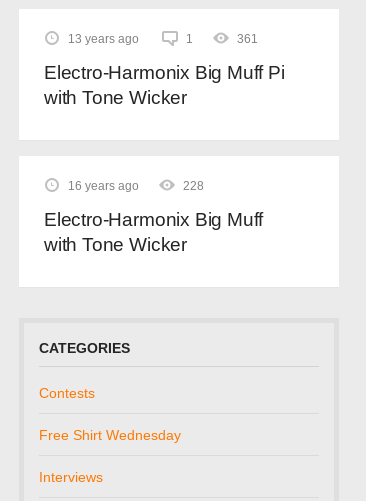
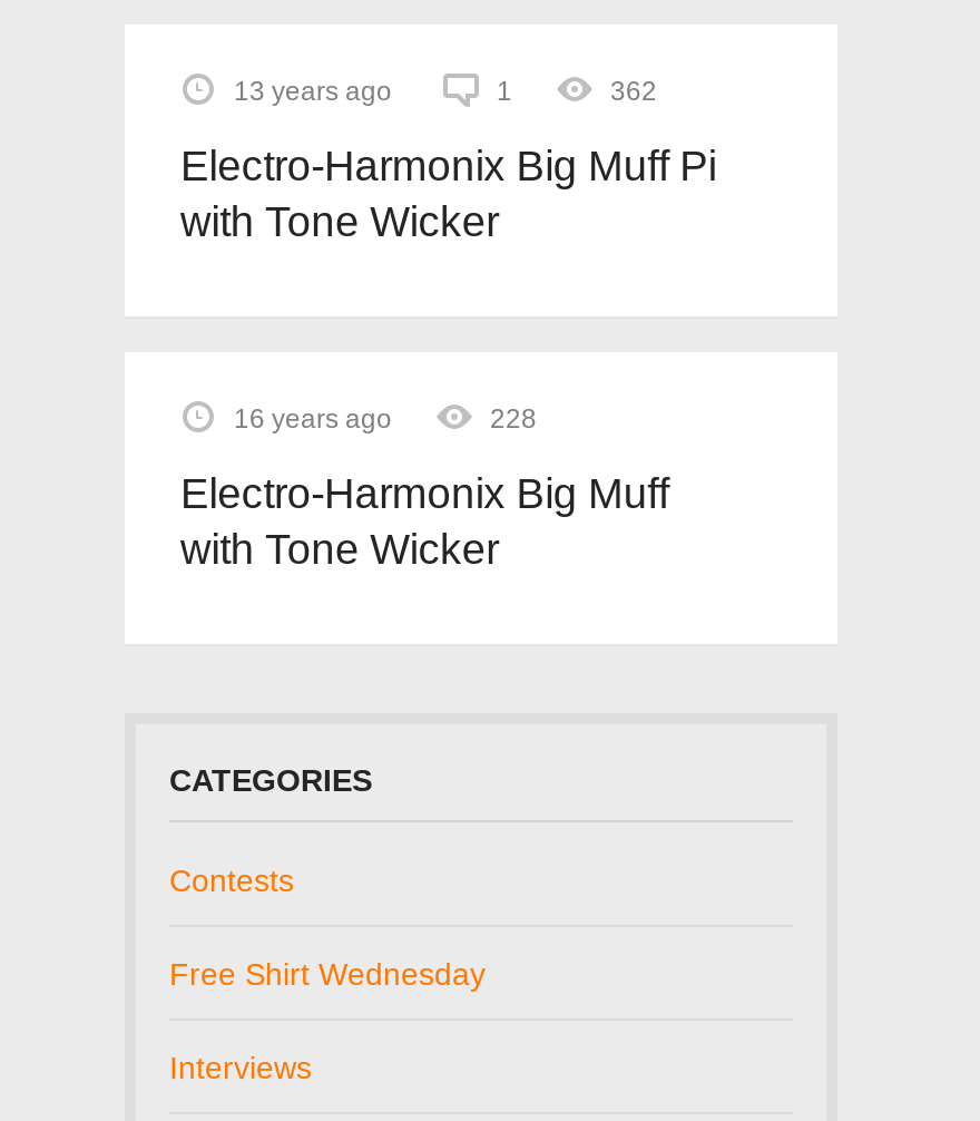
[237,32,258,46] 361 -> [610,76,657,107] 362

